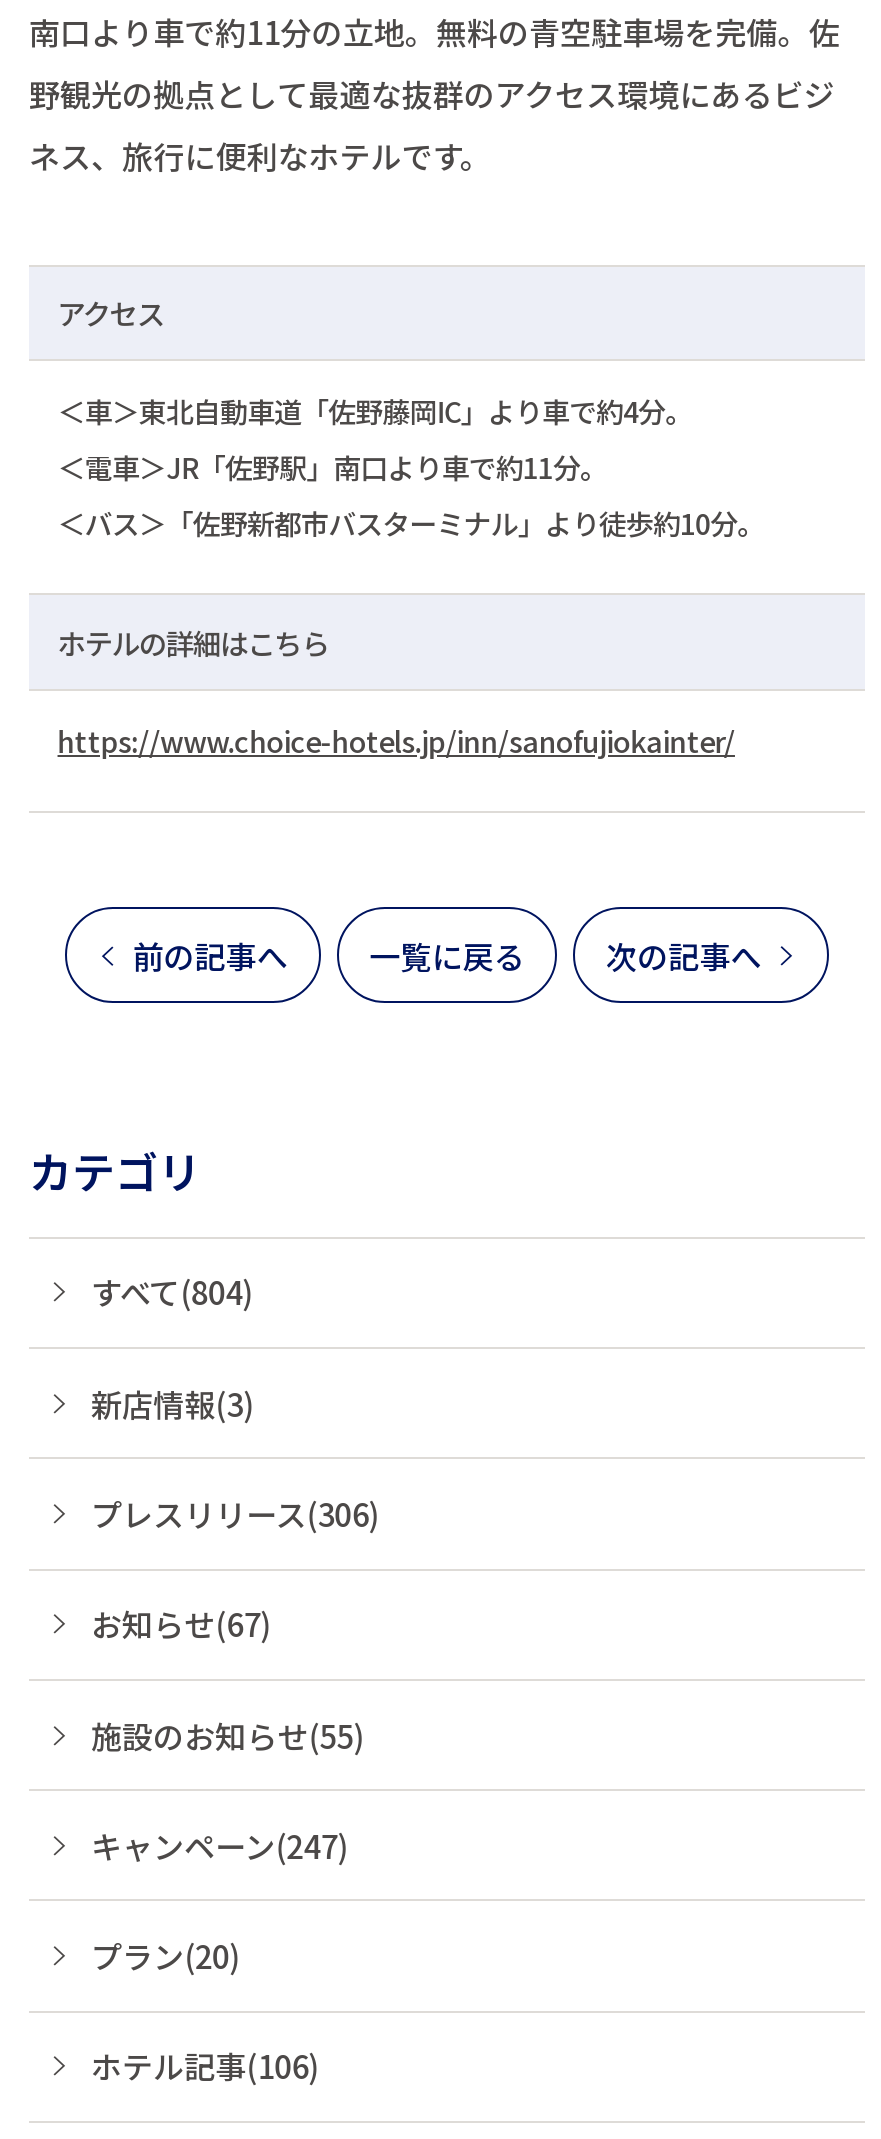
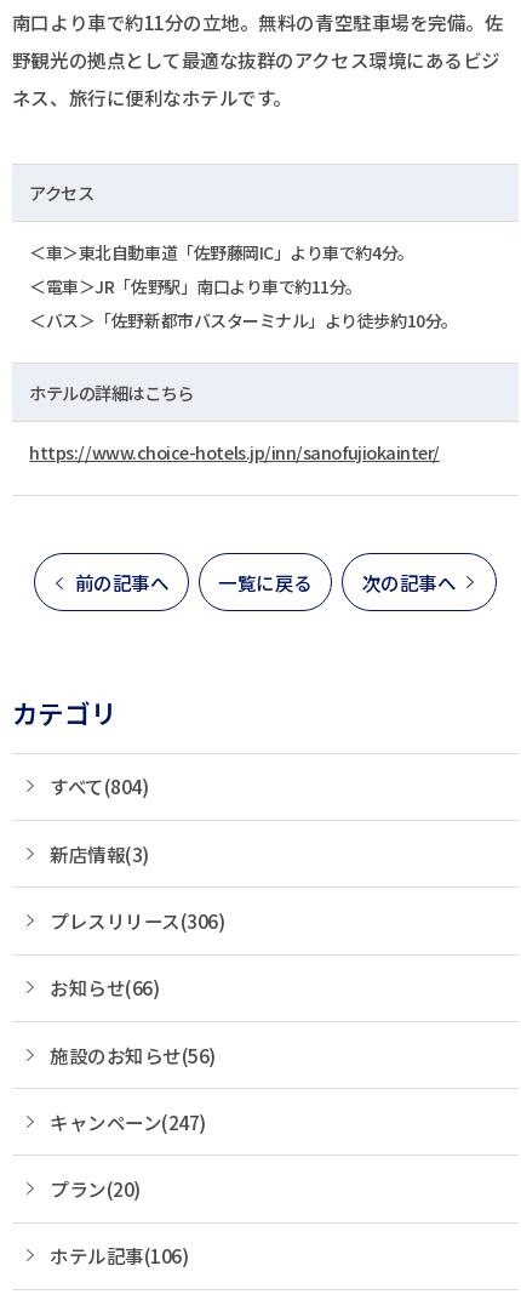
[91,1602,272,1646] お知らせ(67) -> [50,974,159,1001] お知らせ(66)
[91,1712,365,1756] 施設のお知らせ(55) -> [50,1041,216,1068] 施設のお知らせ(56)

